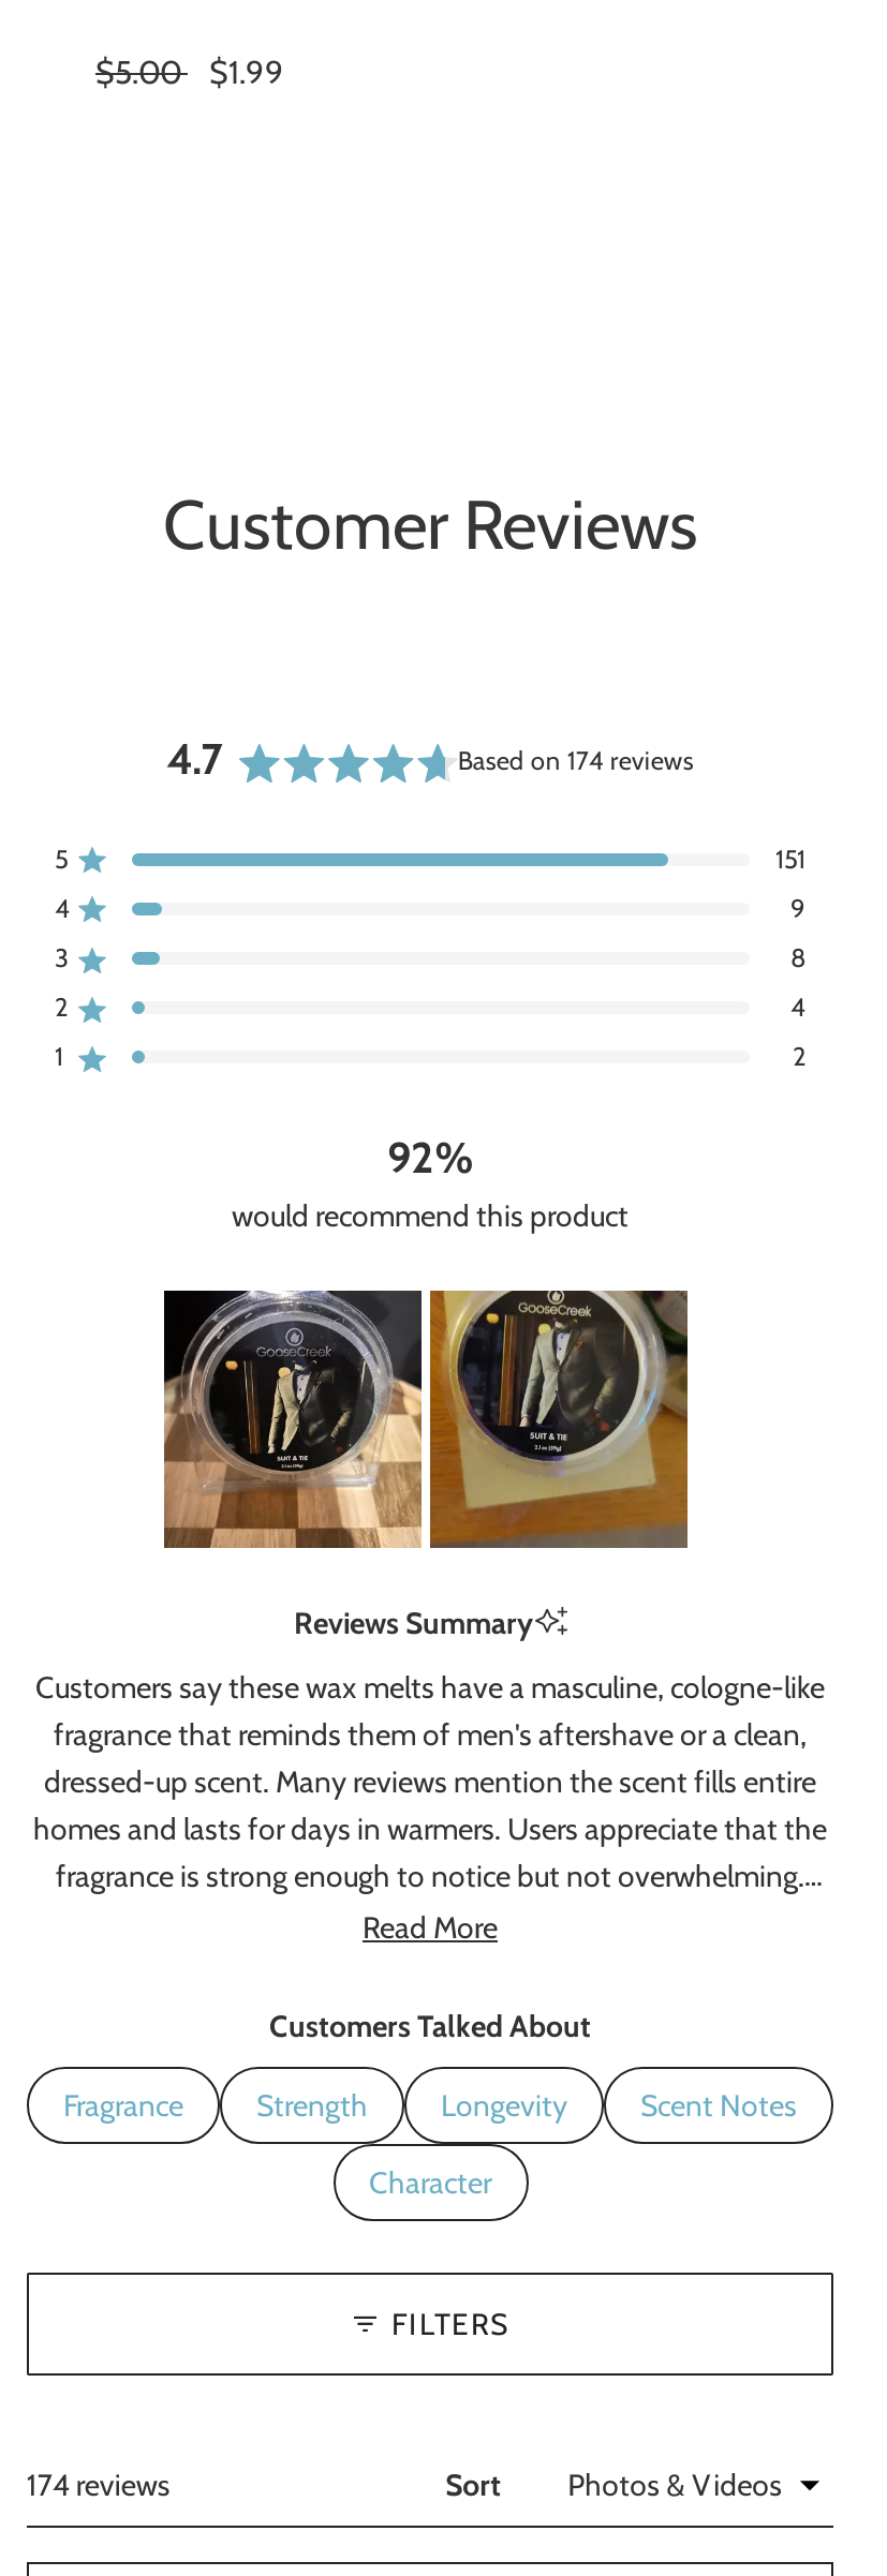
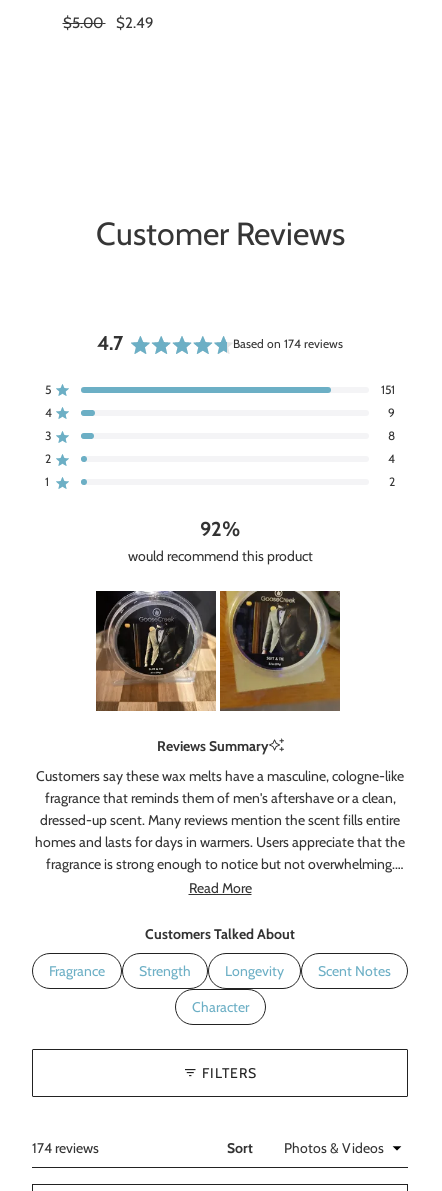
[95,54,284,93] $5.00 $1.99 -> [62,14,153,32] $5.00 $2.49

